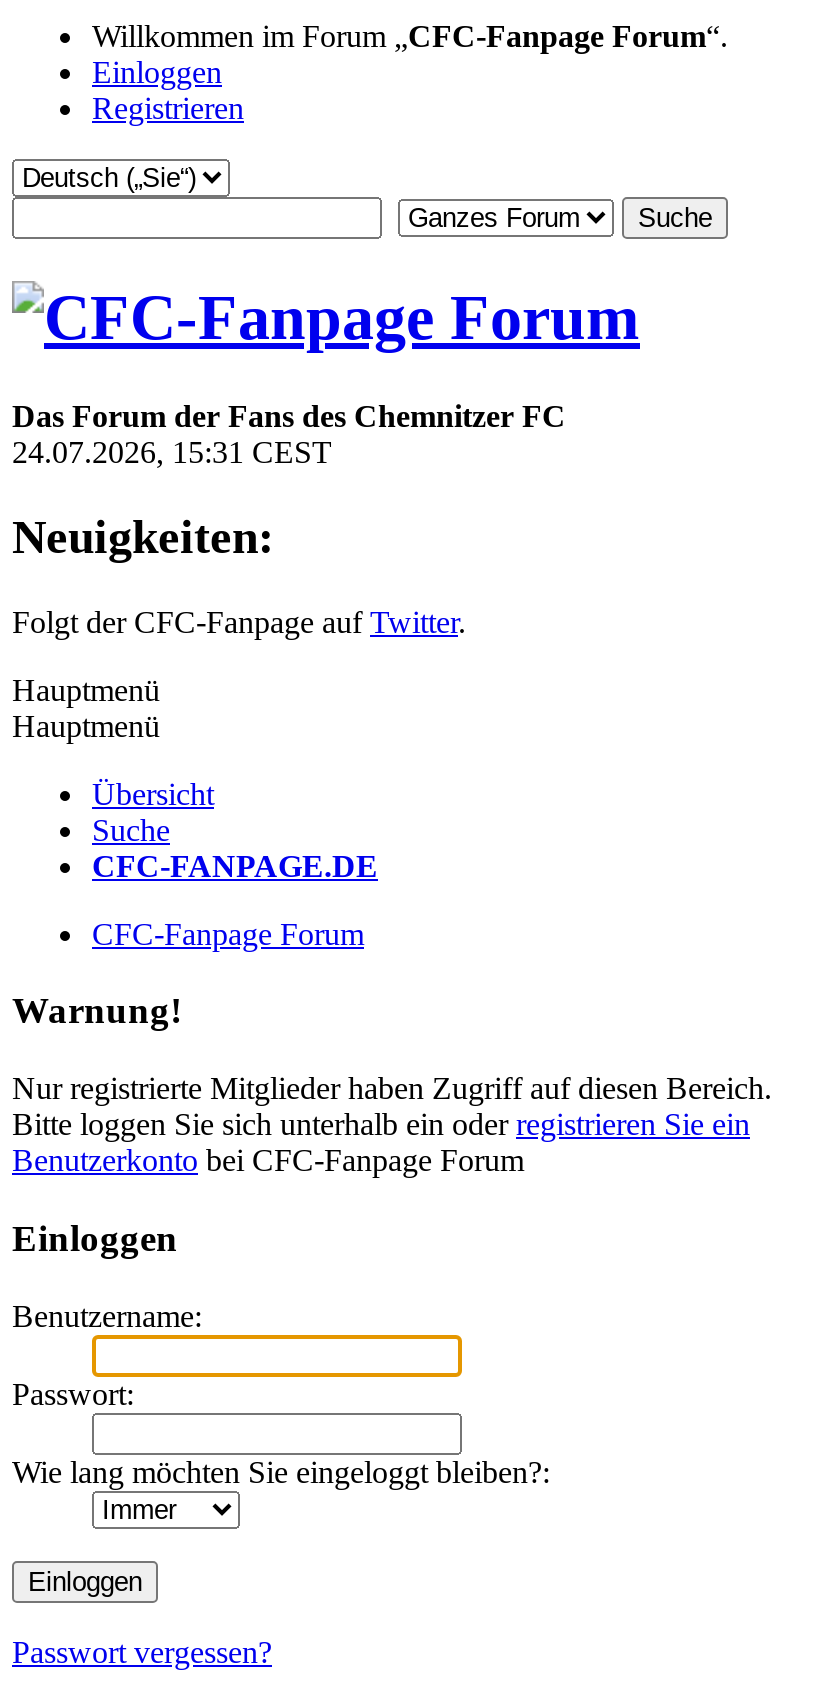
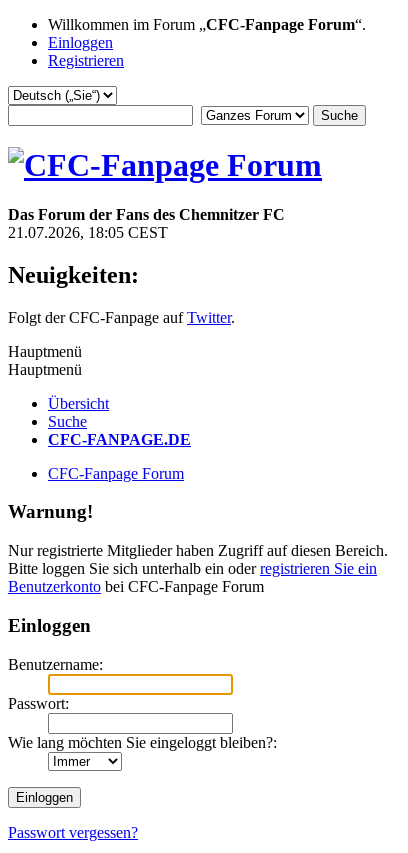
[12,435,332,469] 24.07.2026, 15:31 CEST -> [8,224,168,241] 21.07.2026, 18:05 CEST

